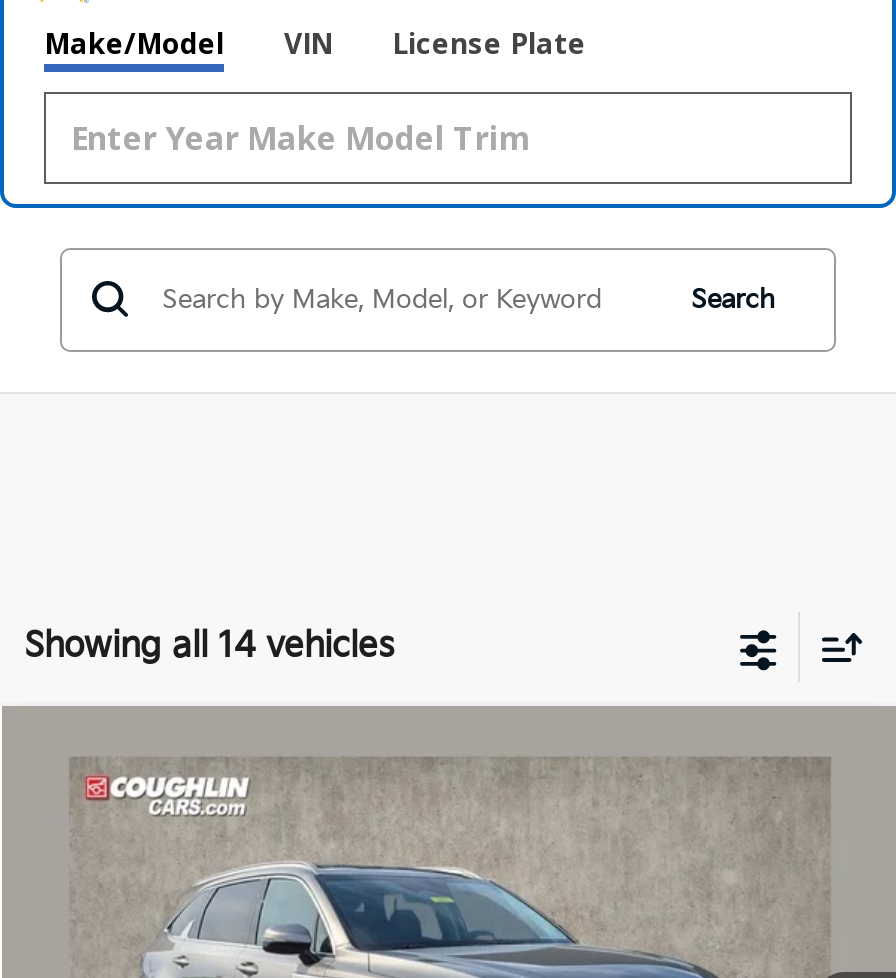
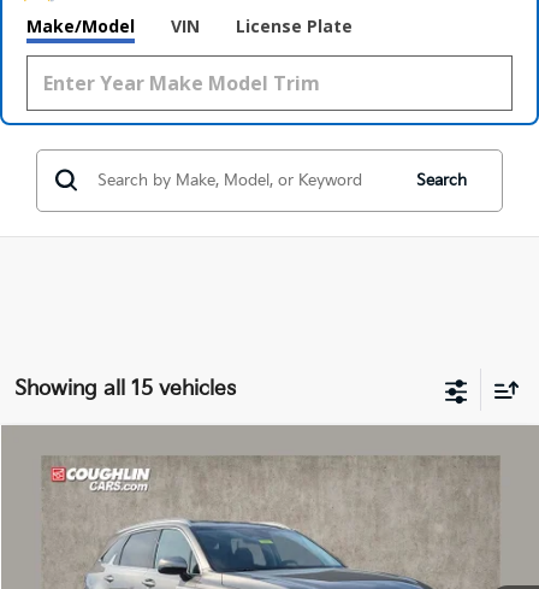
[24,625,394,665] Showing all 14 vehicles -> [14,377,236,401] Showing all 15 vehicles

